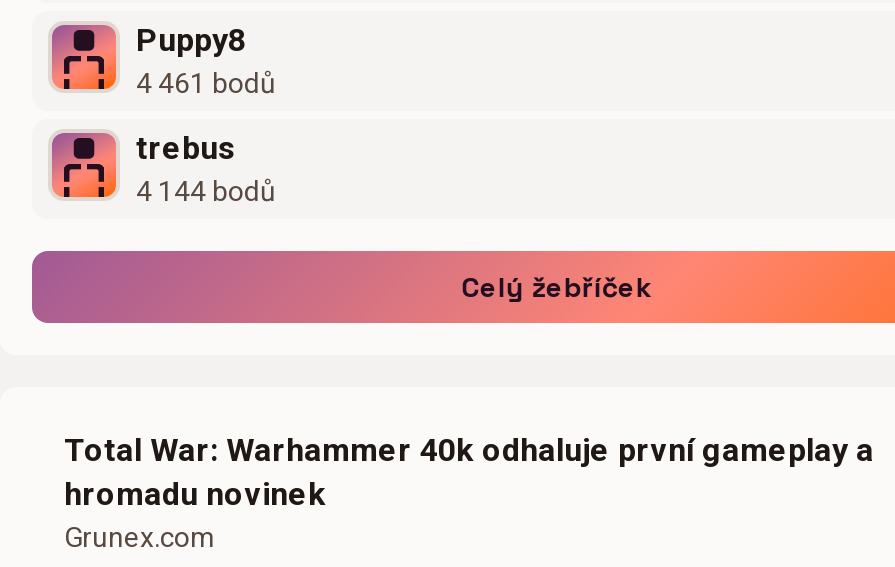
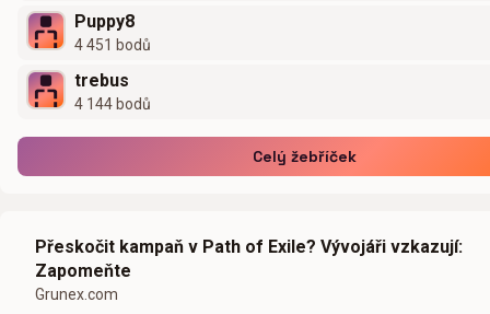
[136,66,276,98] 4 461 bodů -> [74,36,151,54] 4 451 bodů
[64,431,874,513] Total War: Warhammer 40k odhaluje první gameplay a | hromadu novinek -> [35,236,463,281] Přeskočit kampaň v Path of Exile? Vývojáři vzkazují: | Zapomeňte

